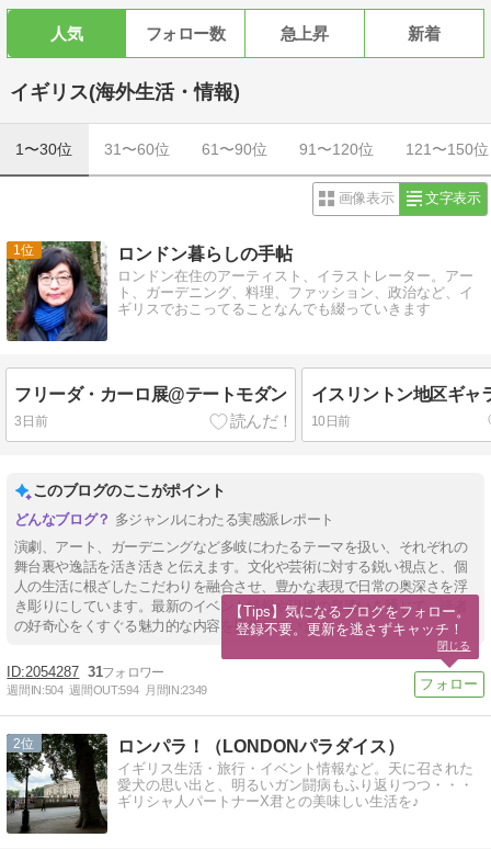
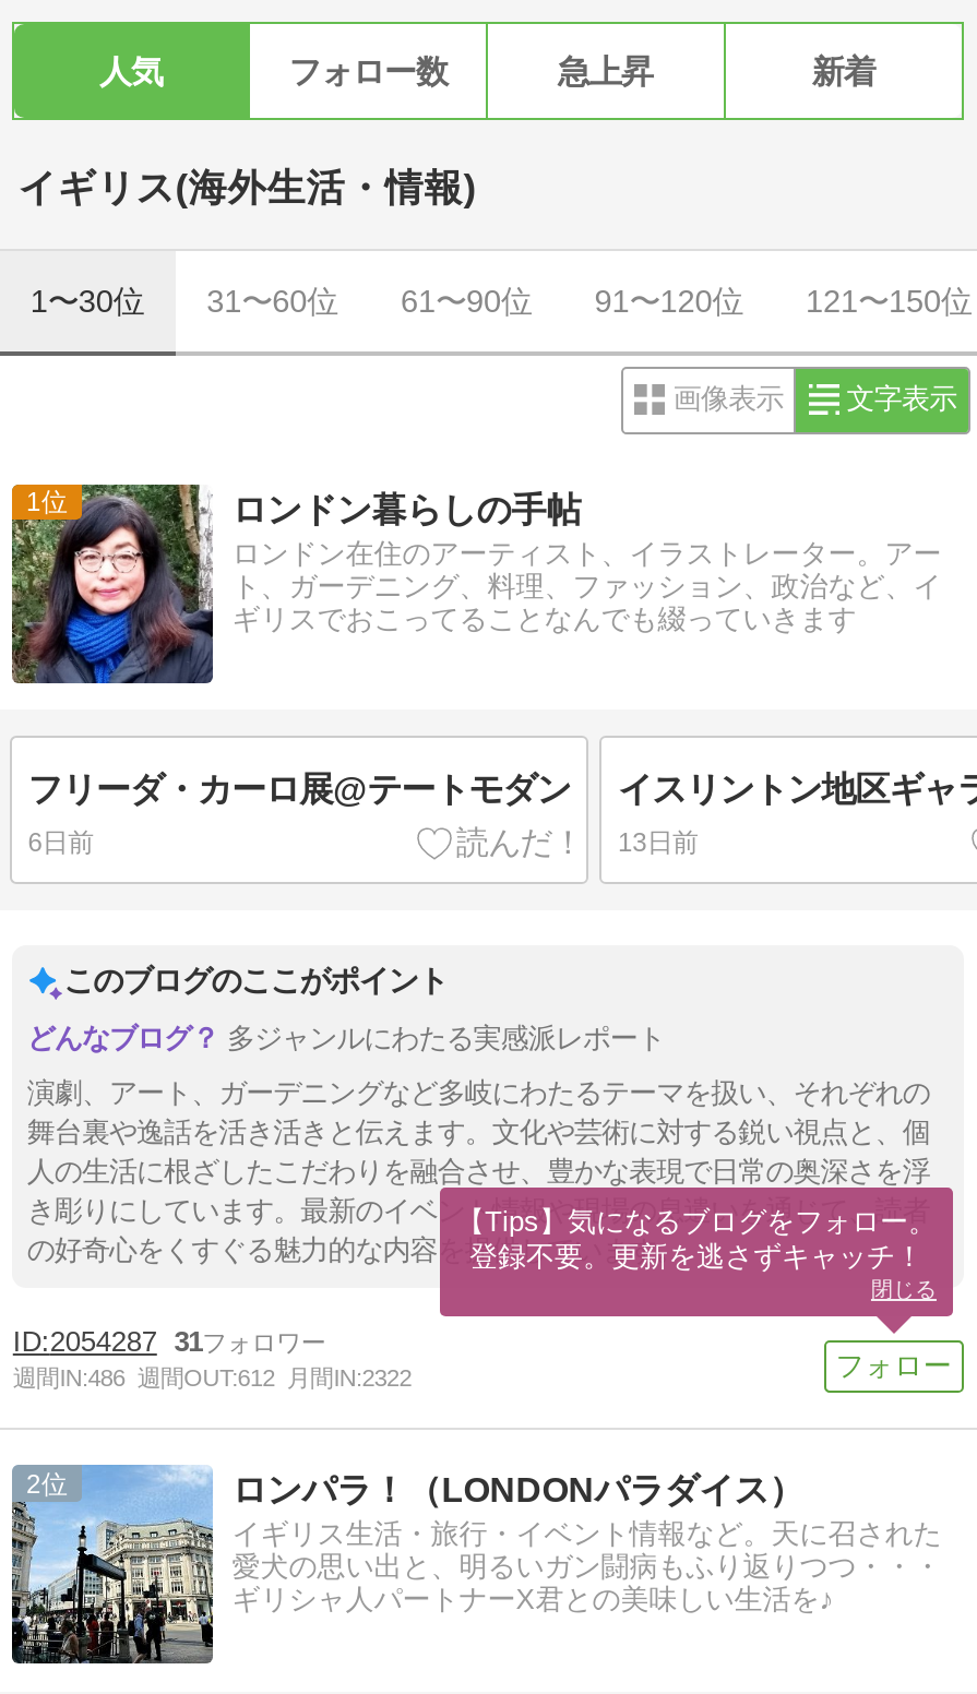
[15,414,47,429] 3日前 -> [28,827,93,858] 6日前
[311,414,351,429] 10日前 -> [618,827,698,858] 13日前
[7,684,207,697] 週間IN:504 週間OUT:594 月間IN:2349 -> [13,1365,411,1391] 週間IN:486 週間OUT:612 月間IN:2322
[5,733,109,834] [image] -> [10,1463,215,1663] [image]

